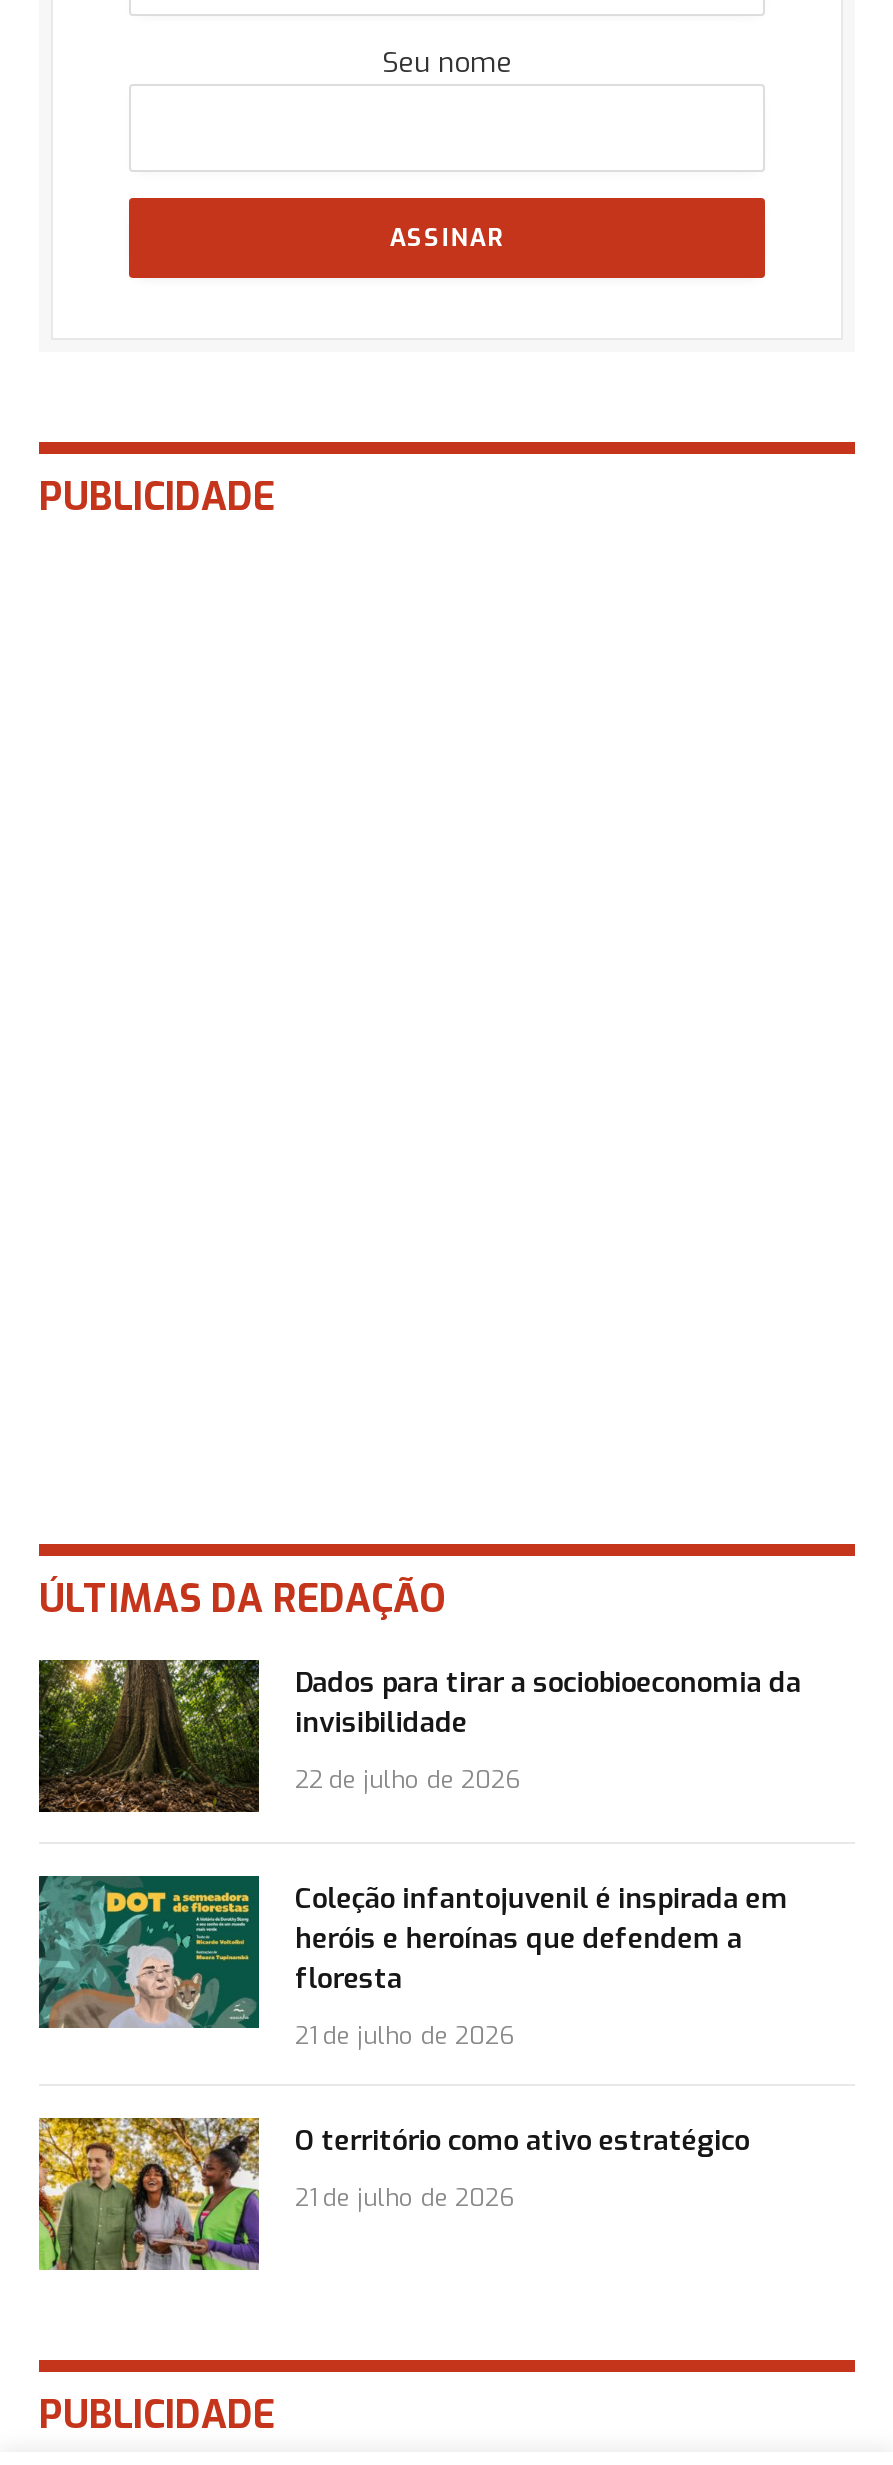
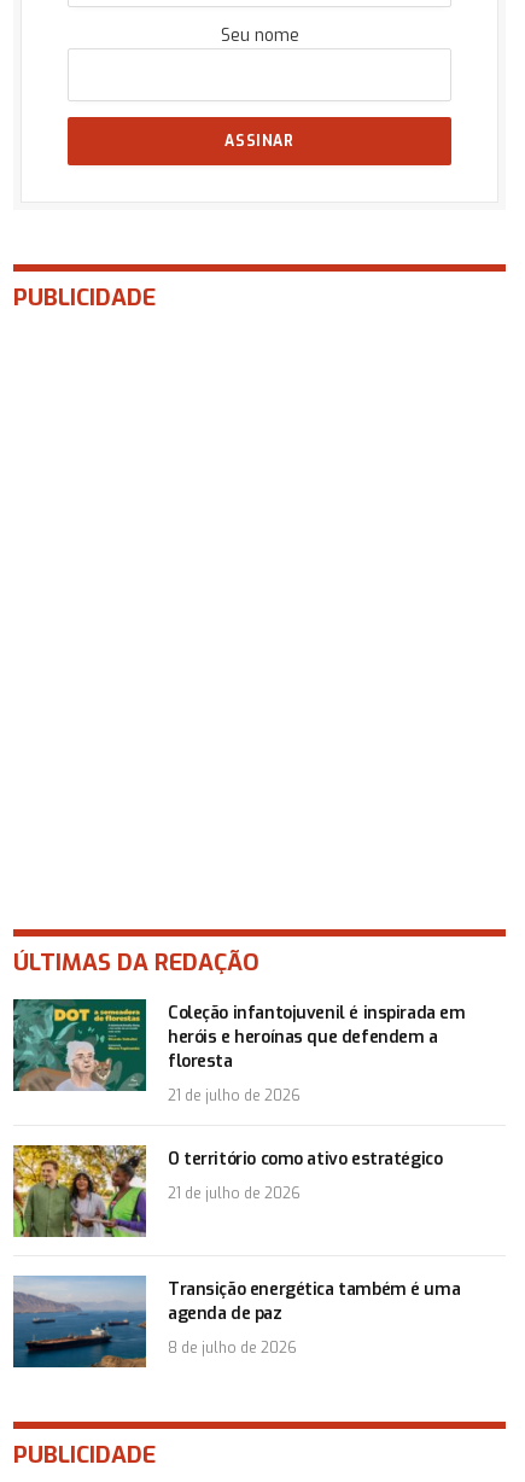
[37,1658,801,1814] [image] | Dados para tirar a sociobioeconomia da | invisibilidade | 22 de julho de 2026 -> none
moved [35,1874,788,2214] -> [11,998,465,1203]: [image] | Coleção infantojuvenil é inspirada em | heróis e heroínas que defendem a | floresta | 21 de julho de 2026 | O território como ativo estratégico | 21 de julho de 2026
none -> [12,1274,460,1369] [image] | Transição energética também é uma | agenda de paz | 8 de julho de 2026

